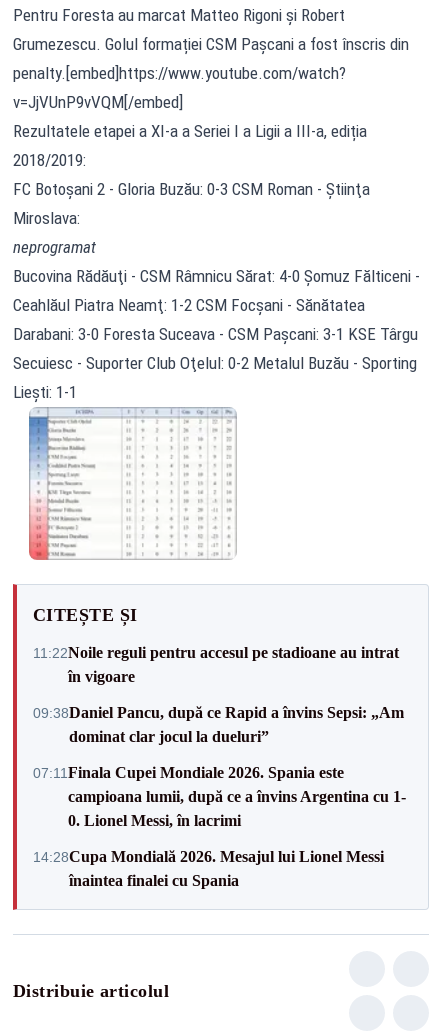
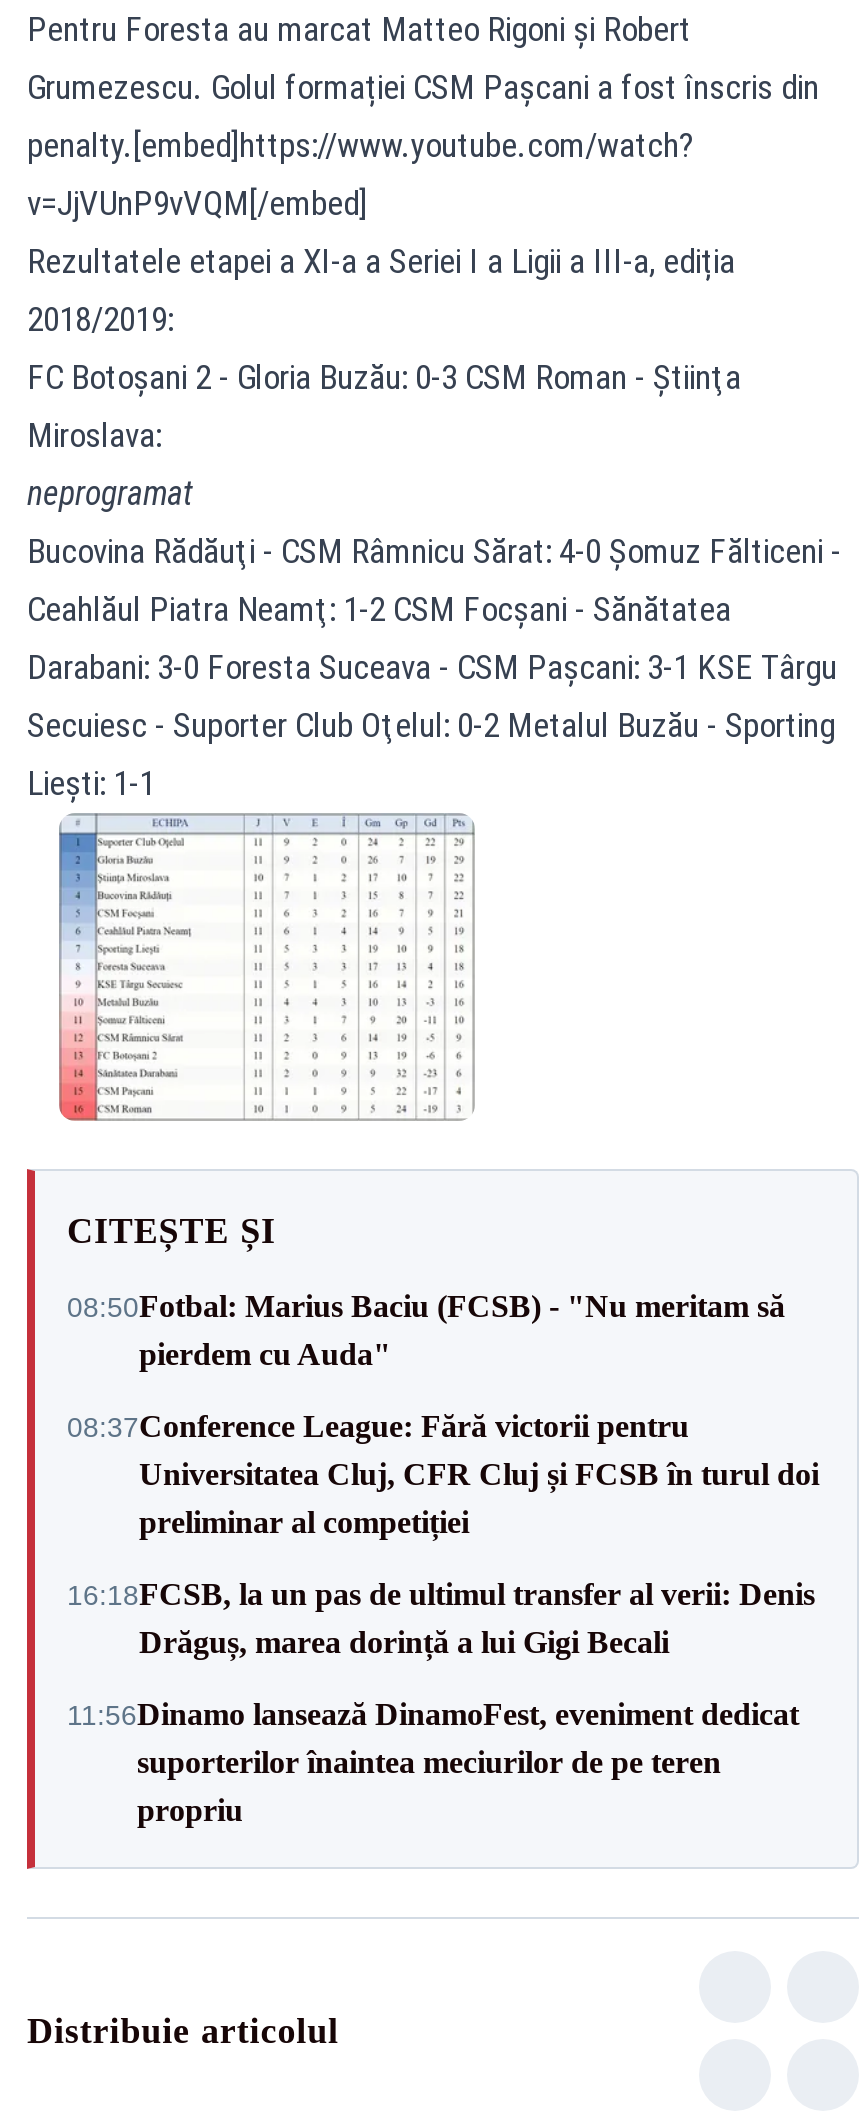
[33,644,399,685] 11:22Noile reguli pentru accesul pe stadioane au intrat | în vigoare -> [67,1288,785,1370] 08:50Fotbal: Marius Baciu (FCSB) - "Nu meritam să | pierdem cu Auda"
[33,704,404,745] 09:38Daniel Pancu, după ce Rapid a învins Sepsi: „Am | dominat clar jocul la dueluri” -> [67,1408,819,1538] 08:37Conference League: Fără victorii pentru | Universitatea Cluj, CFR Cluj și FCSB în turul doi | preliminar al competiției
[33,764,406,829] 07:11 Finala Cupei Mondiale 2026. Spania este | campioana lumii, după ce a învins Argentina cu 1- | 0. Lionel Messi, în lacrimi -> [67,1576,815,1658] 16:18FCSB, la un pas de ultimul transfer al verii: Denis | Drăguș, marea dorință a lui Gigi Becali
[33,848,384,889] 14:28Cupa Mondială 2026. Mesajul lui Lionel Messi | înaintea finalei cu Spania -> [67,1696,799,1826] 11:56Dinamo lansează DinamoFest, eveniment dedicat | suporterilor înaintea meciurilor de pe teren | propriu

